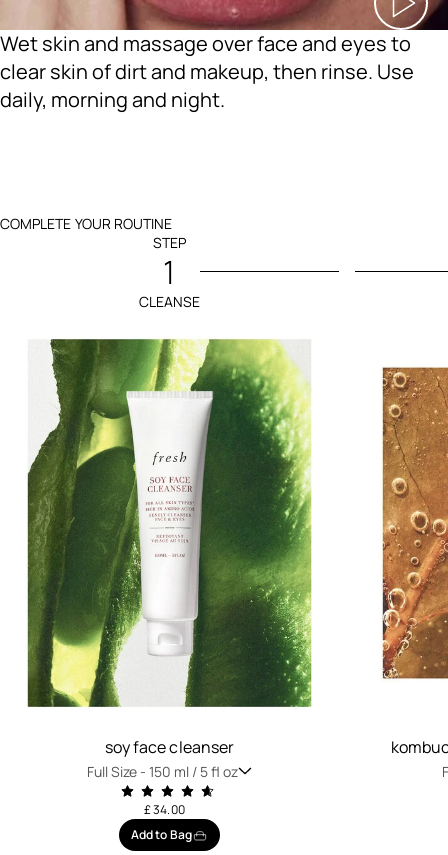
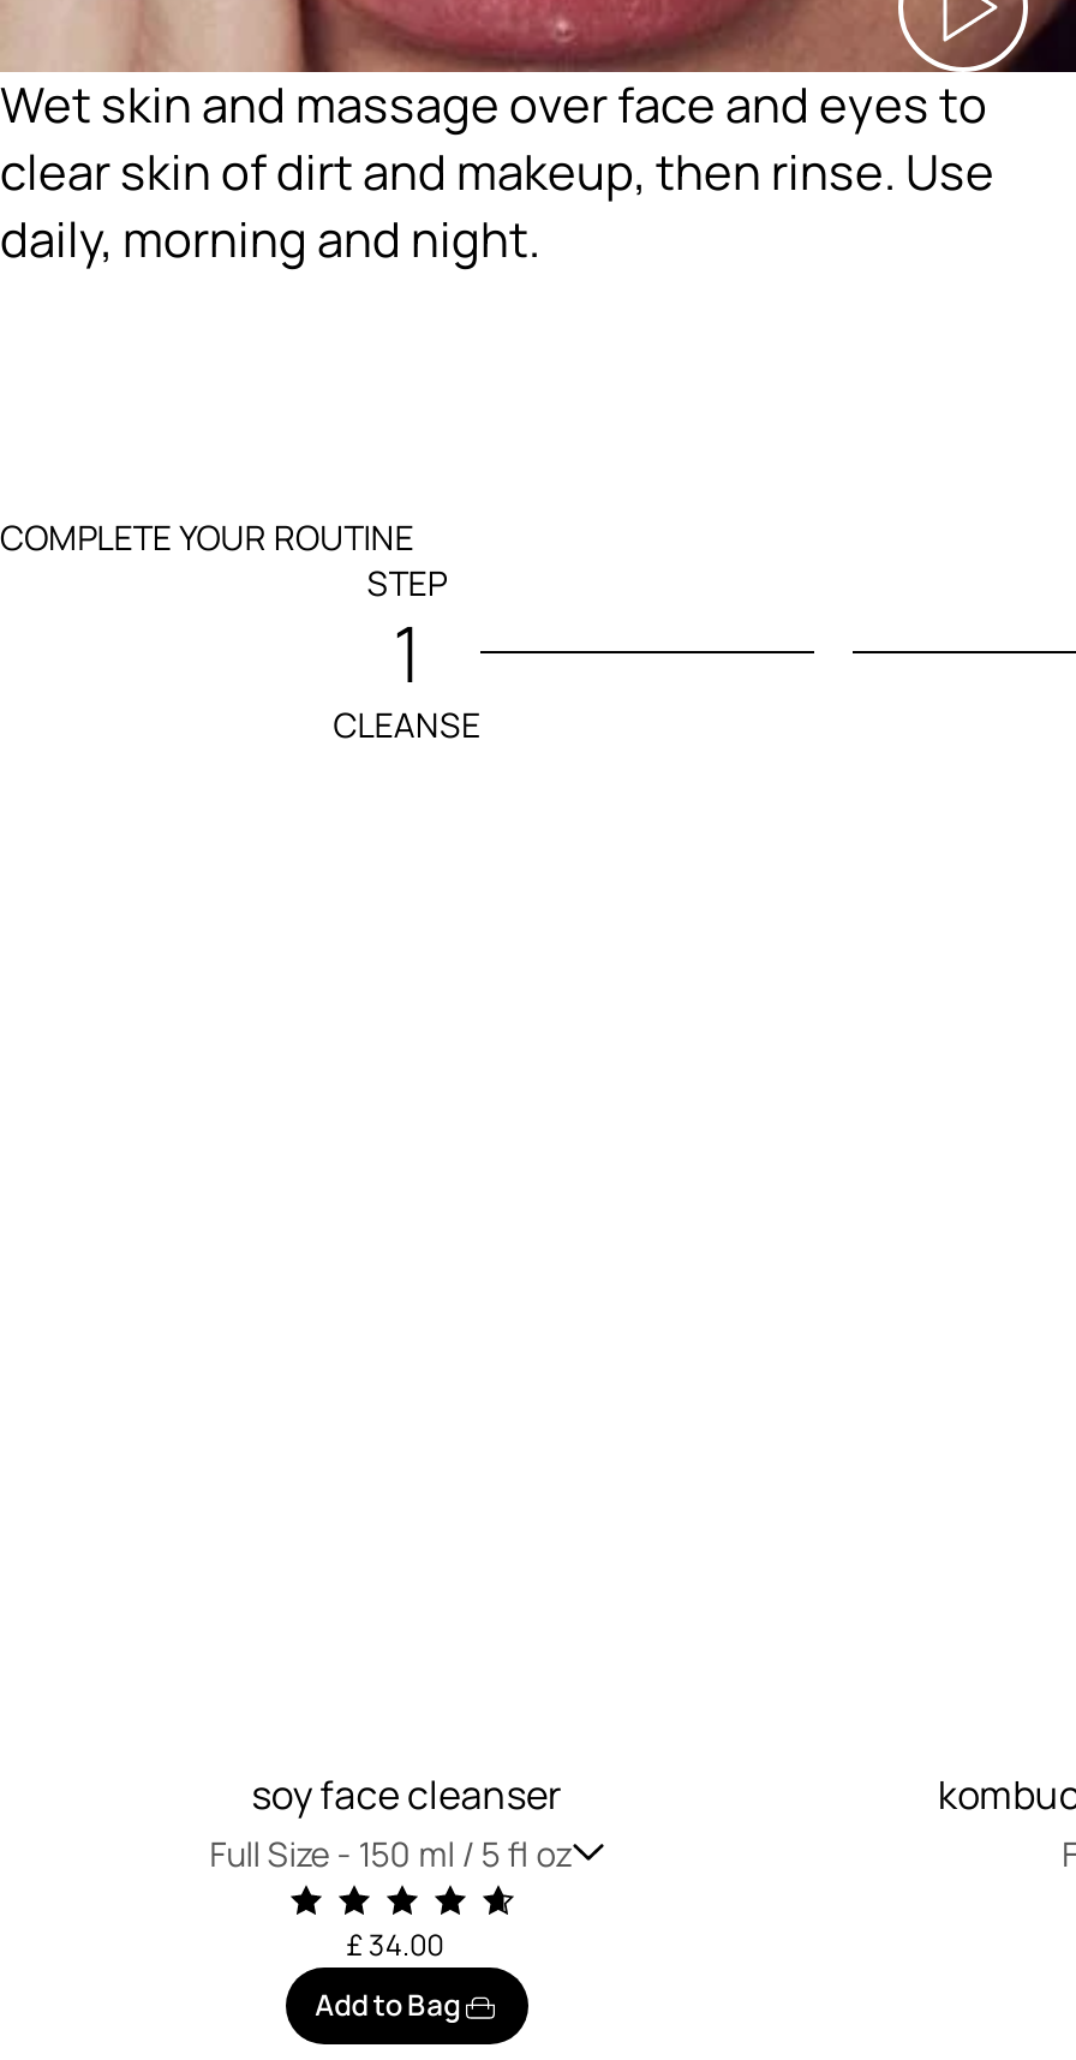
[26,338,312,708] [image] -> none
[381,366,445,680] [image] -> none

